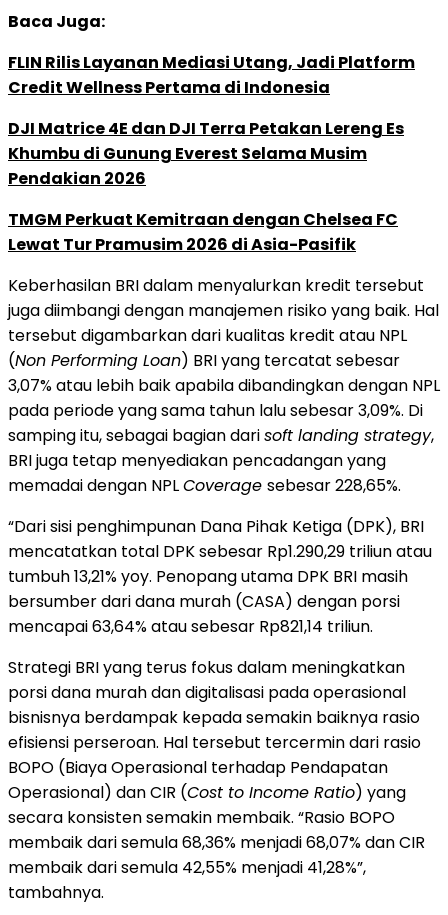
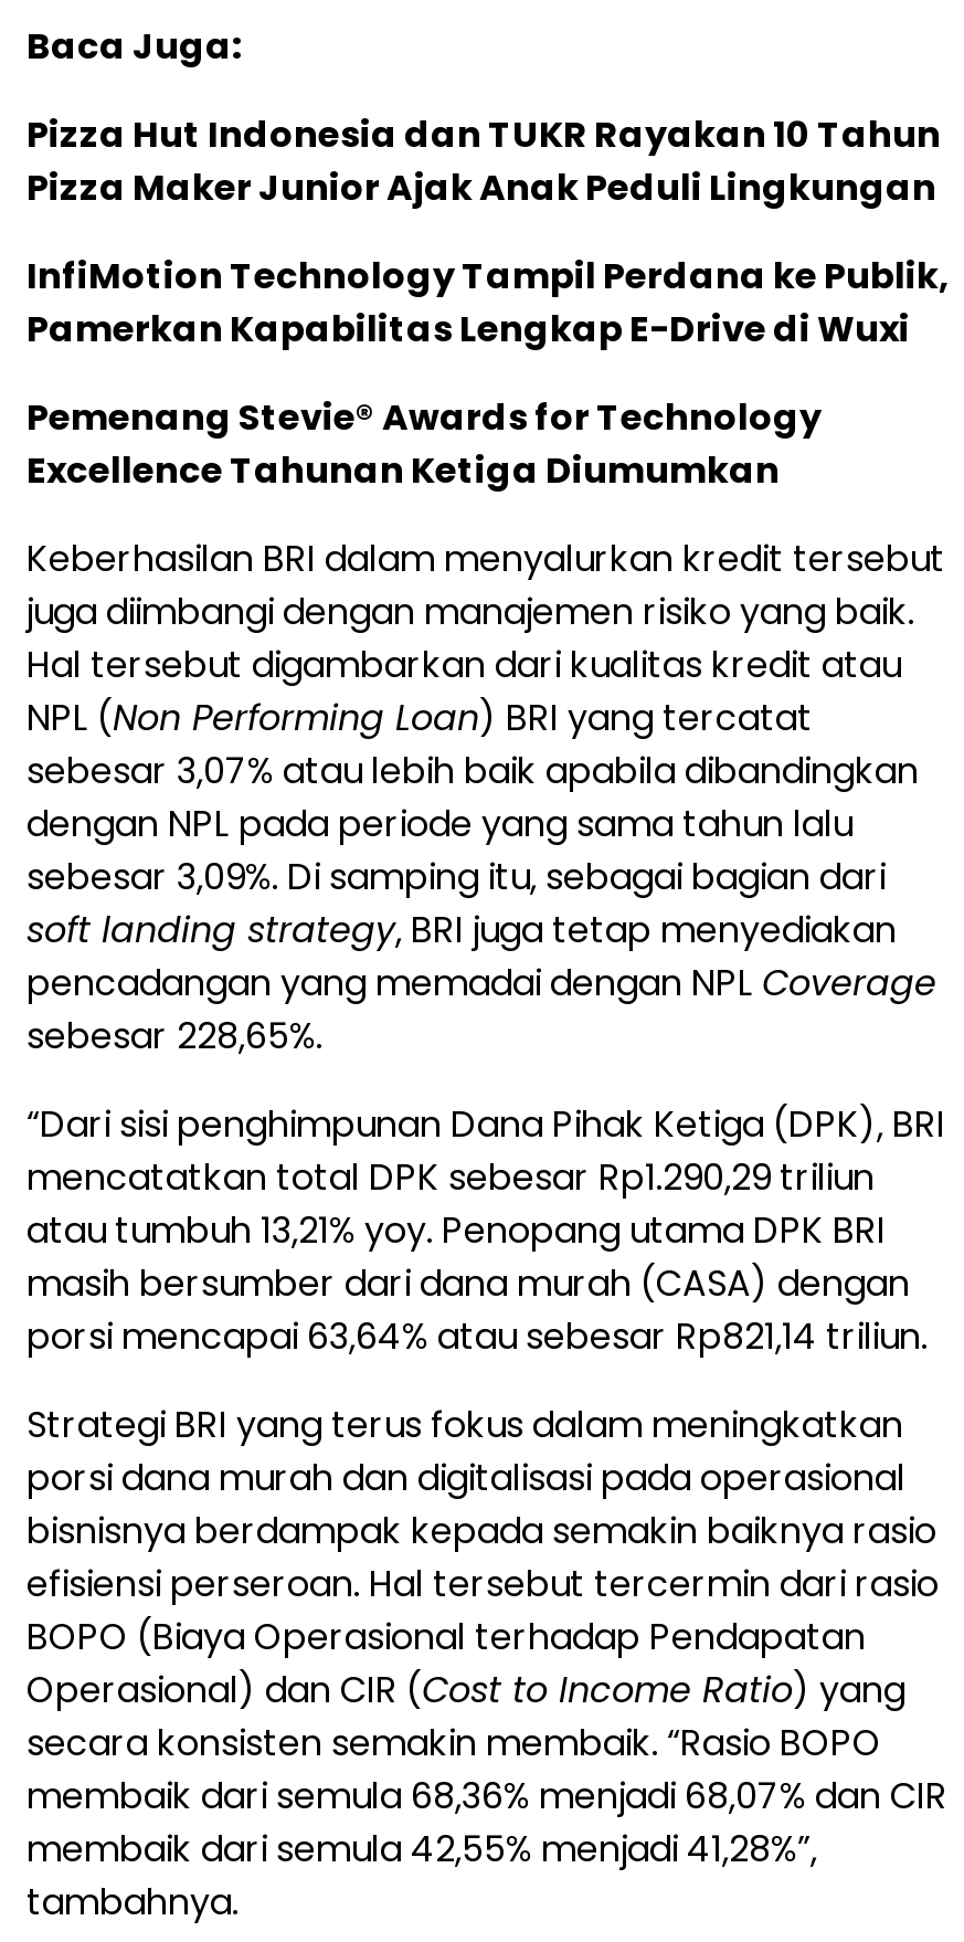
[8,51,415,99] FLIN Rilis Layanan Mediasi Utang, Jadi Platform | Credit Wellness Pertama di Indonesia -> [27,110,941,214] Pizza Hut Indonesia dan TUKR Rayakan 10 Tahun | Pizza Maker Junior Ajak Anak Peduli Lingkungan
[8,117,404,190] DJI Matrice 4E dan DJI Terra Petakan Lereng Es | Khumbu di Gunung Everest Selama Musim | Pendakian 2026 -> [27,252,950,355] InfiMotion Technology Tampil Perdana ke Publik, | Pamerkan Kapabilitas Lengkap E-Drive di Wuxi
[8,208,398,256] TMGM Perkuat Kemitraan dengan Chelsea FC | Lewat Tur Pramusim 2026 di Asia-Pasifik -> [27,393,822,497] Pemenang Stevie® Awards for Technology | Excellence Tahunan Ketiga Diumumkan

